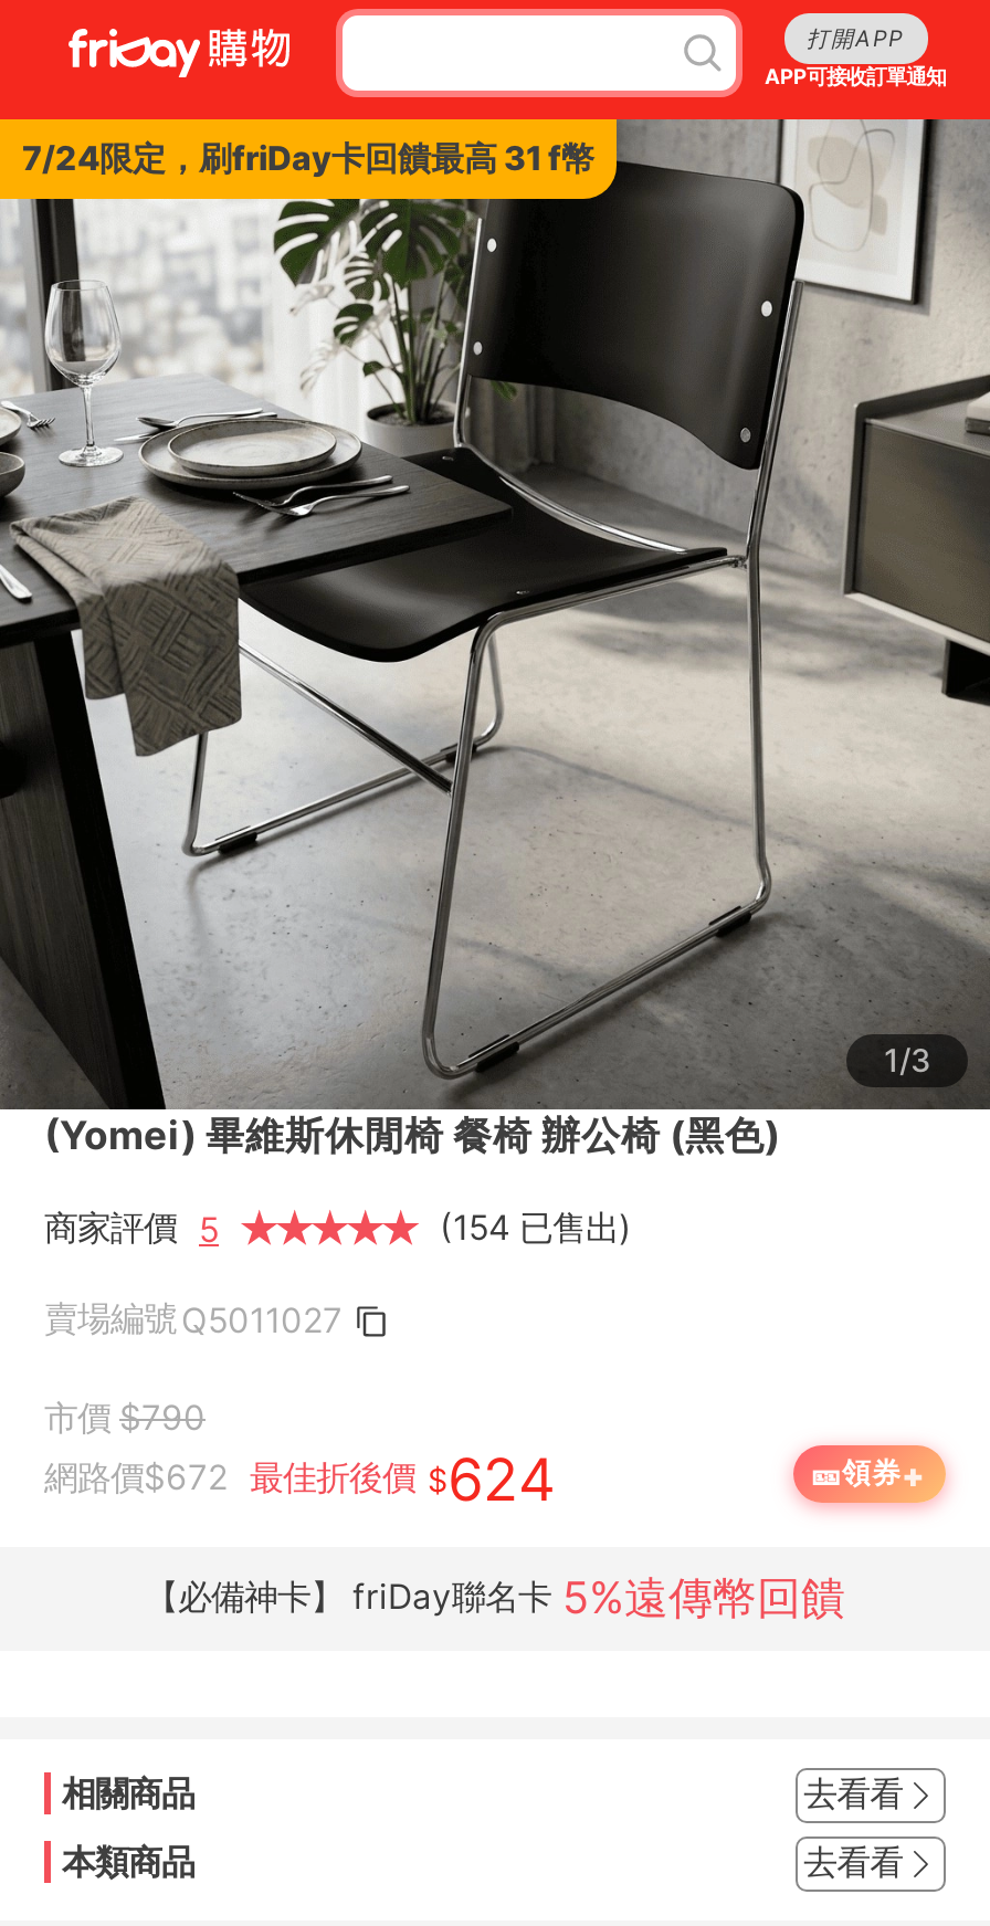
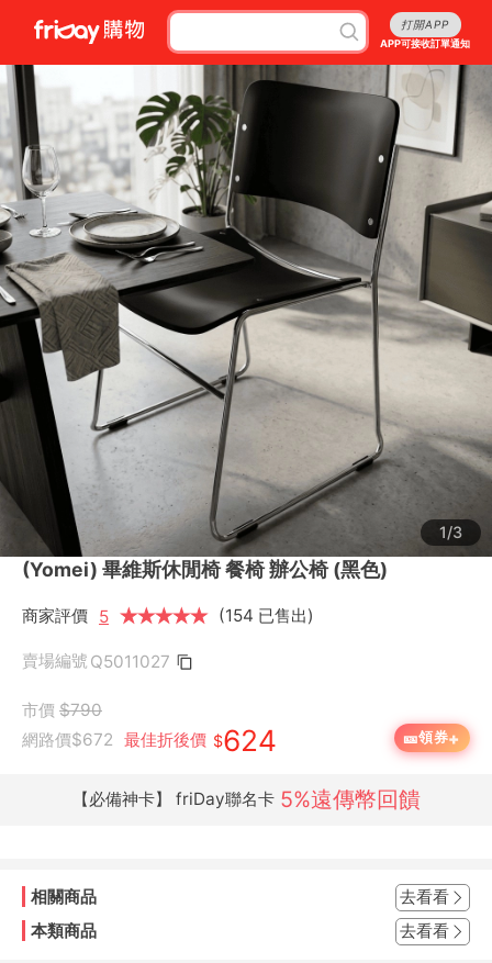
[22,137,594,179] 7/24限定，刷friDay卡回饋最高 31 f幣 -> none

